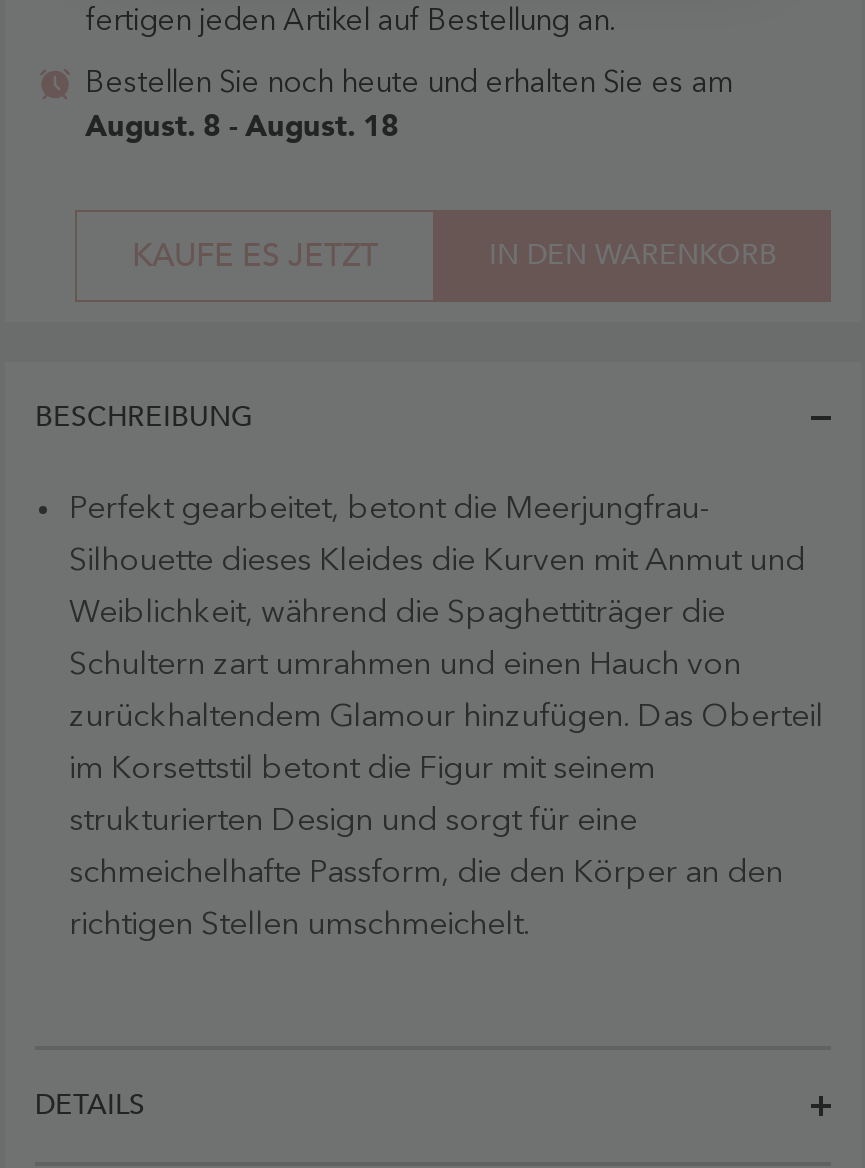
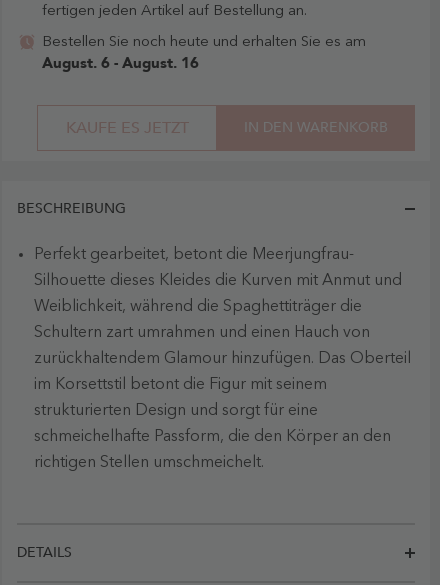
[85,105,399,145] August. 8 - August. 18 -> [42,53,199,73] August. 6 - August. 16

